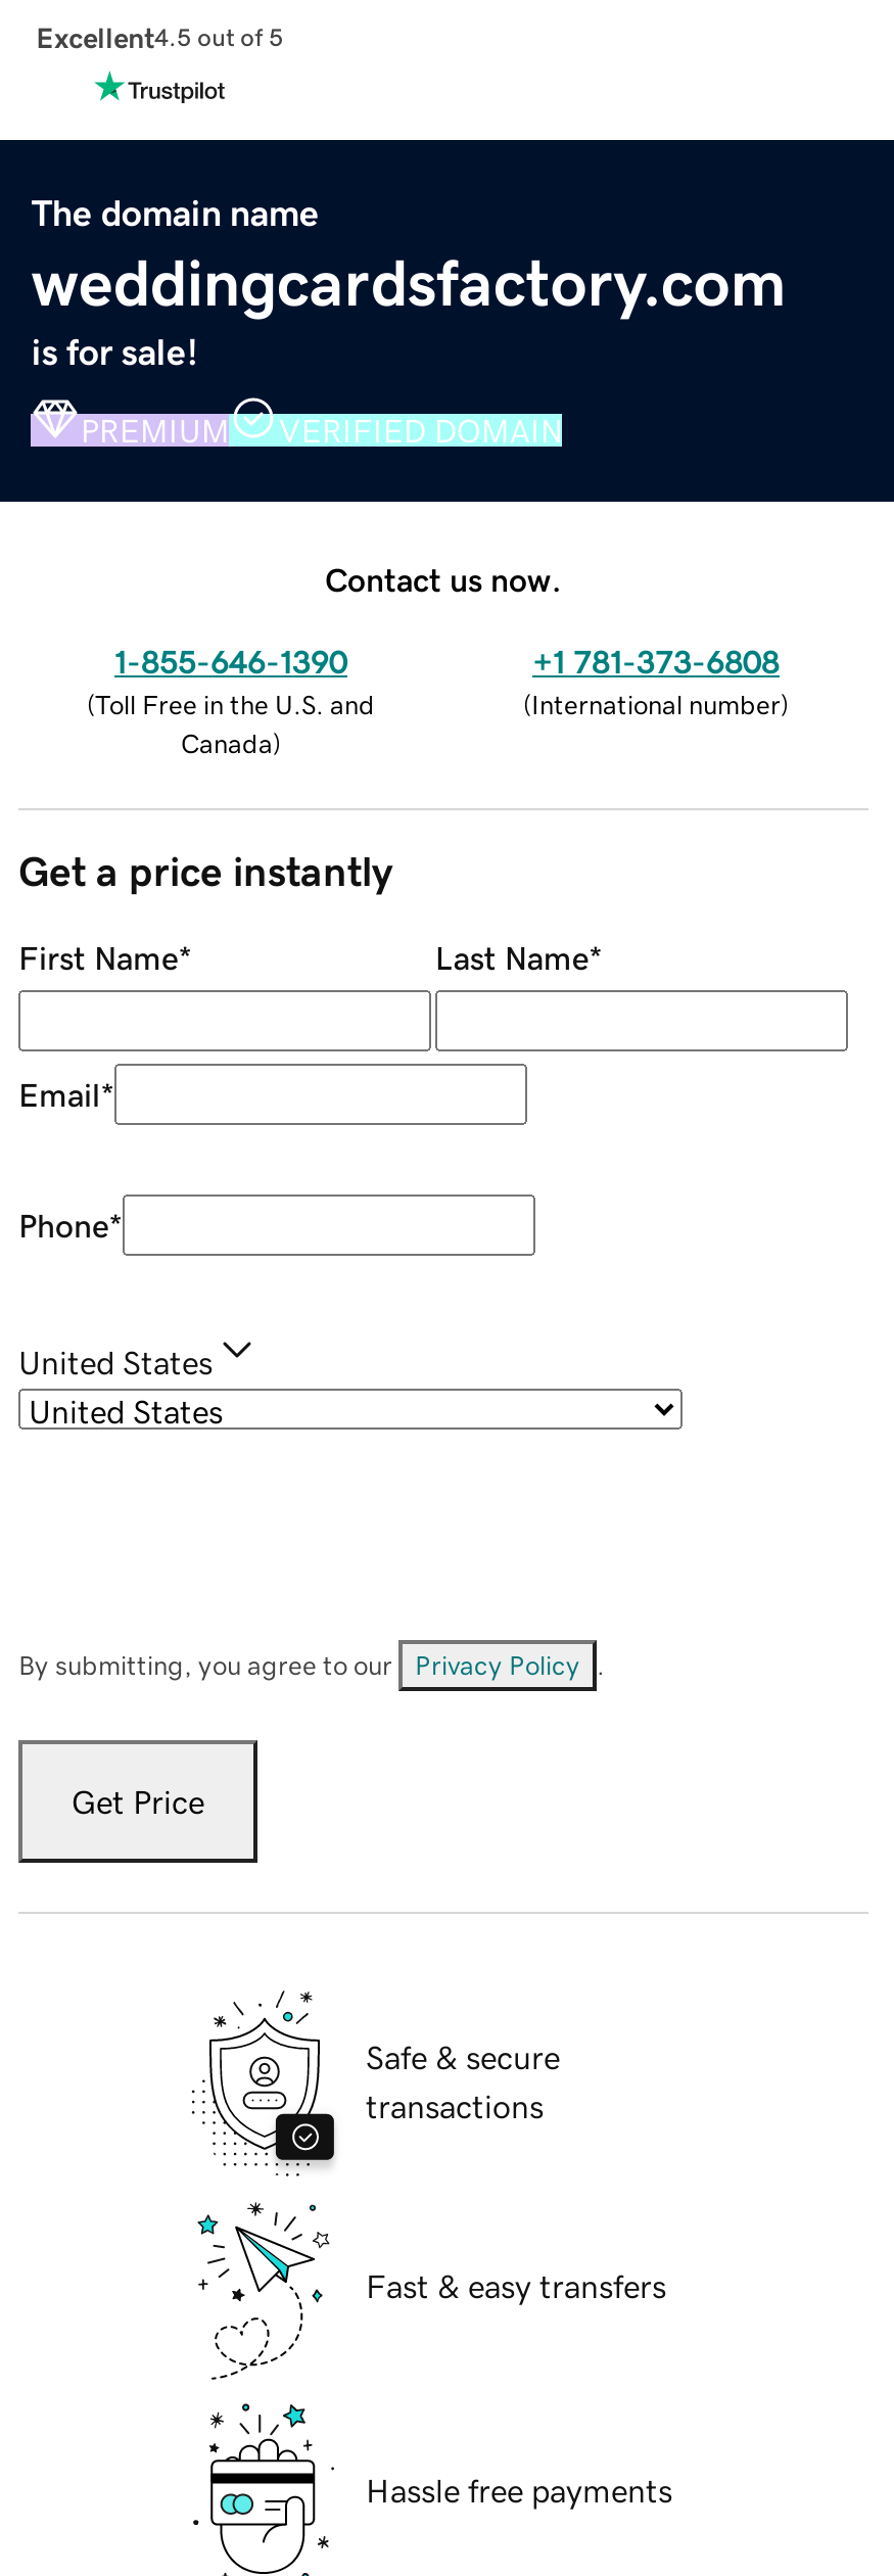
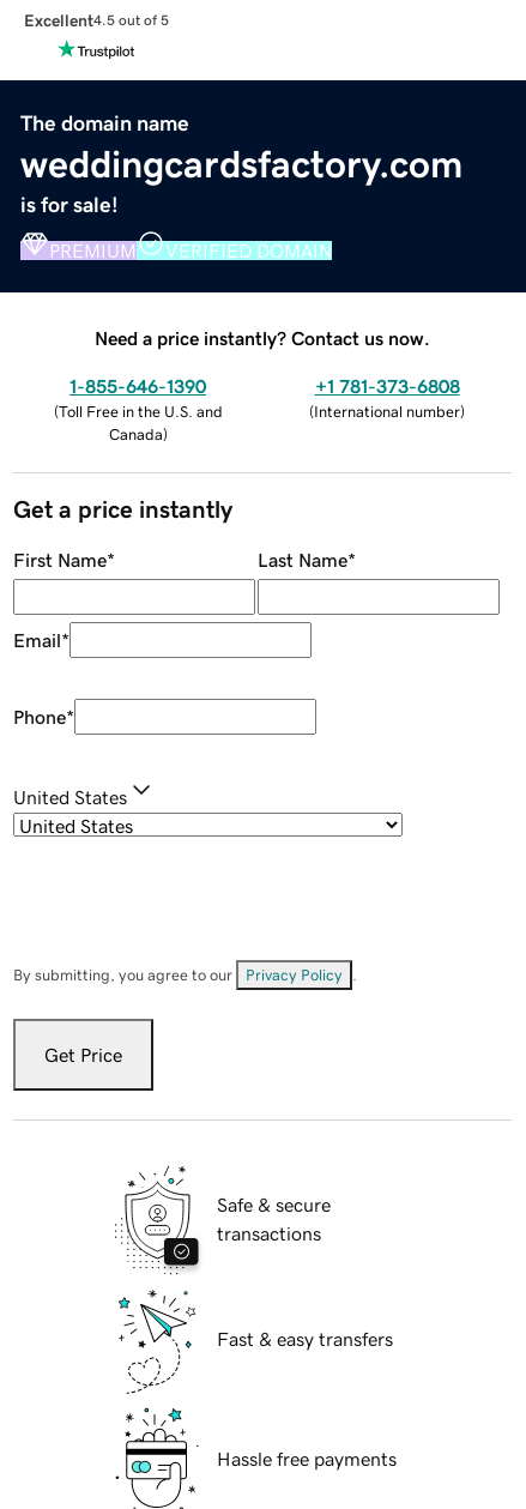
[325,562,562,595] Contact us now. -> [95,328,430,347] Need a price instantly? Contact us now.

